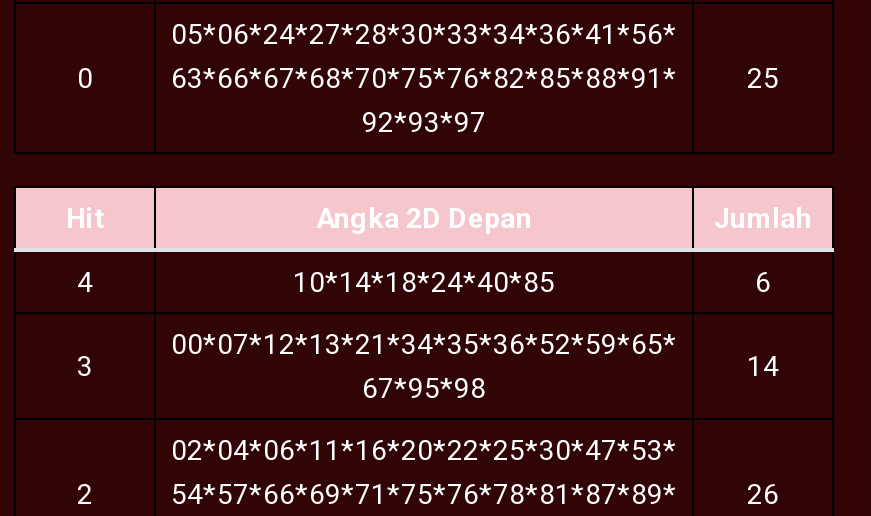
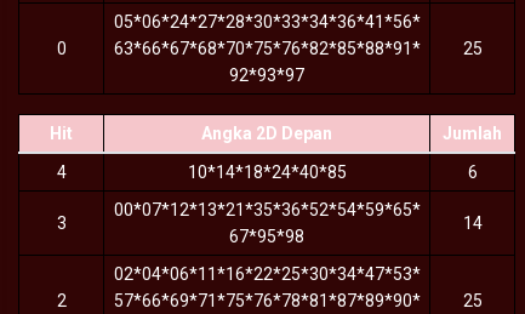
[171,327,677,359] 00*07*12*13*21*34*35*36*52*59*65* -> [113,200,420,219] 00*07*12*13*21*35*36*52*54*59*65*
[171,433,677,465] 02*04*06*11*16*20*22*25*30*47*53* -> [113,264,420,283] 02*04*06*11*16*22*25*30*34*47*53*
[171,477,677,509] 54*57*66*69*71*75*76*78*81*87*89* -> [113,291,420,310] 57*66*69*71*75*76*78*81*87*89*90*
[747,477,779,509] 26 -> [463,291,482,310] 25

